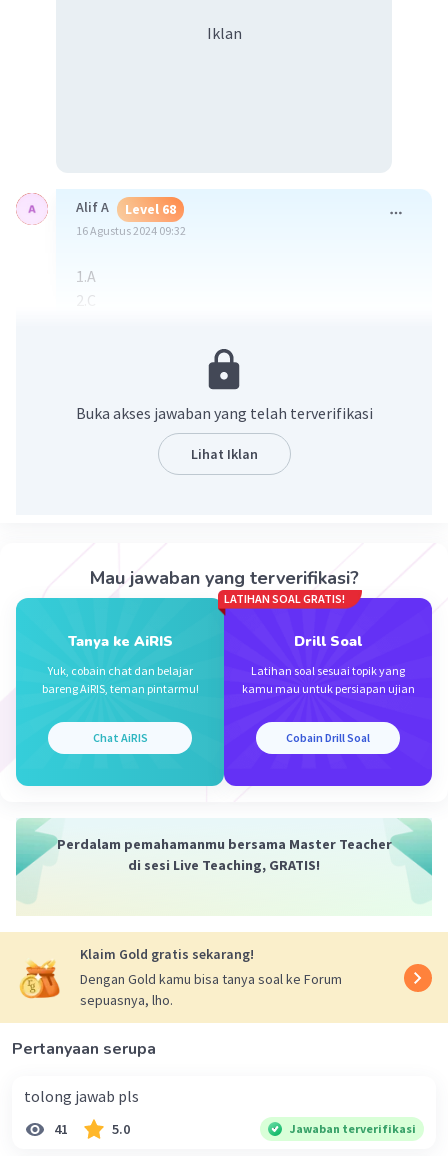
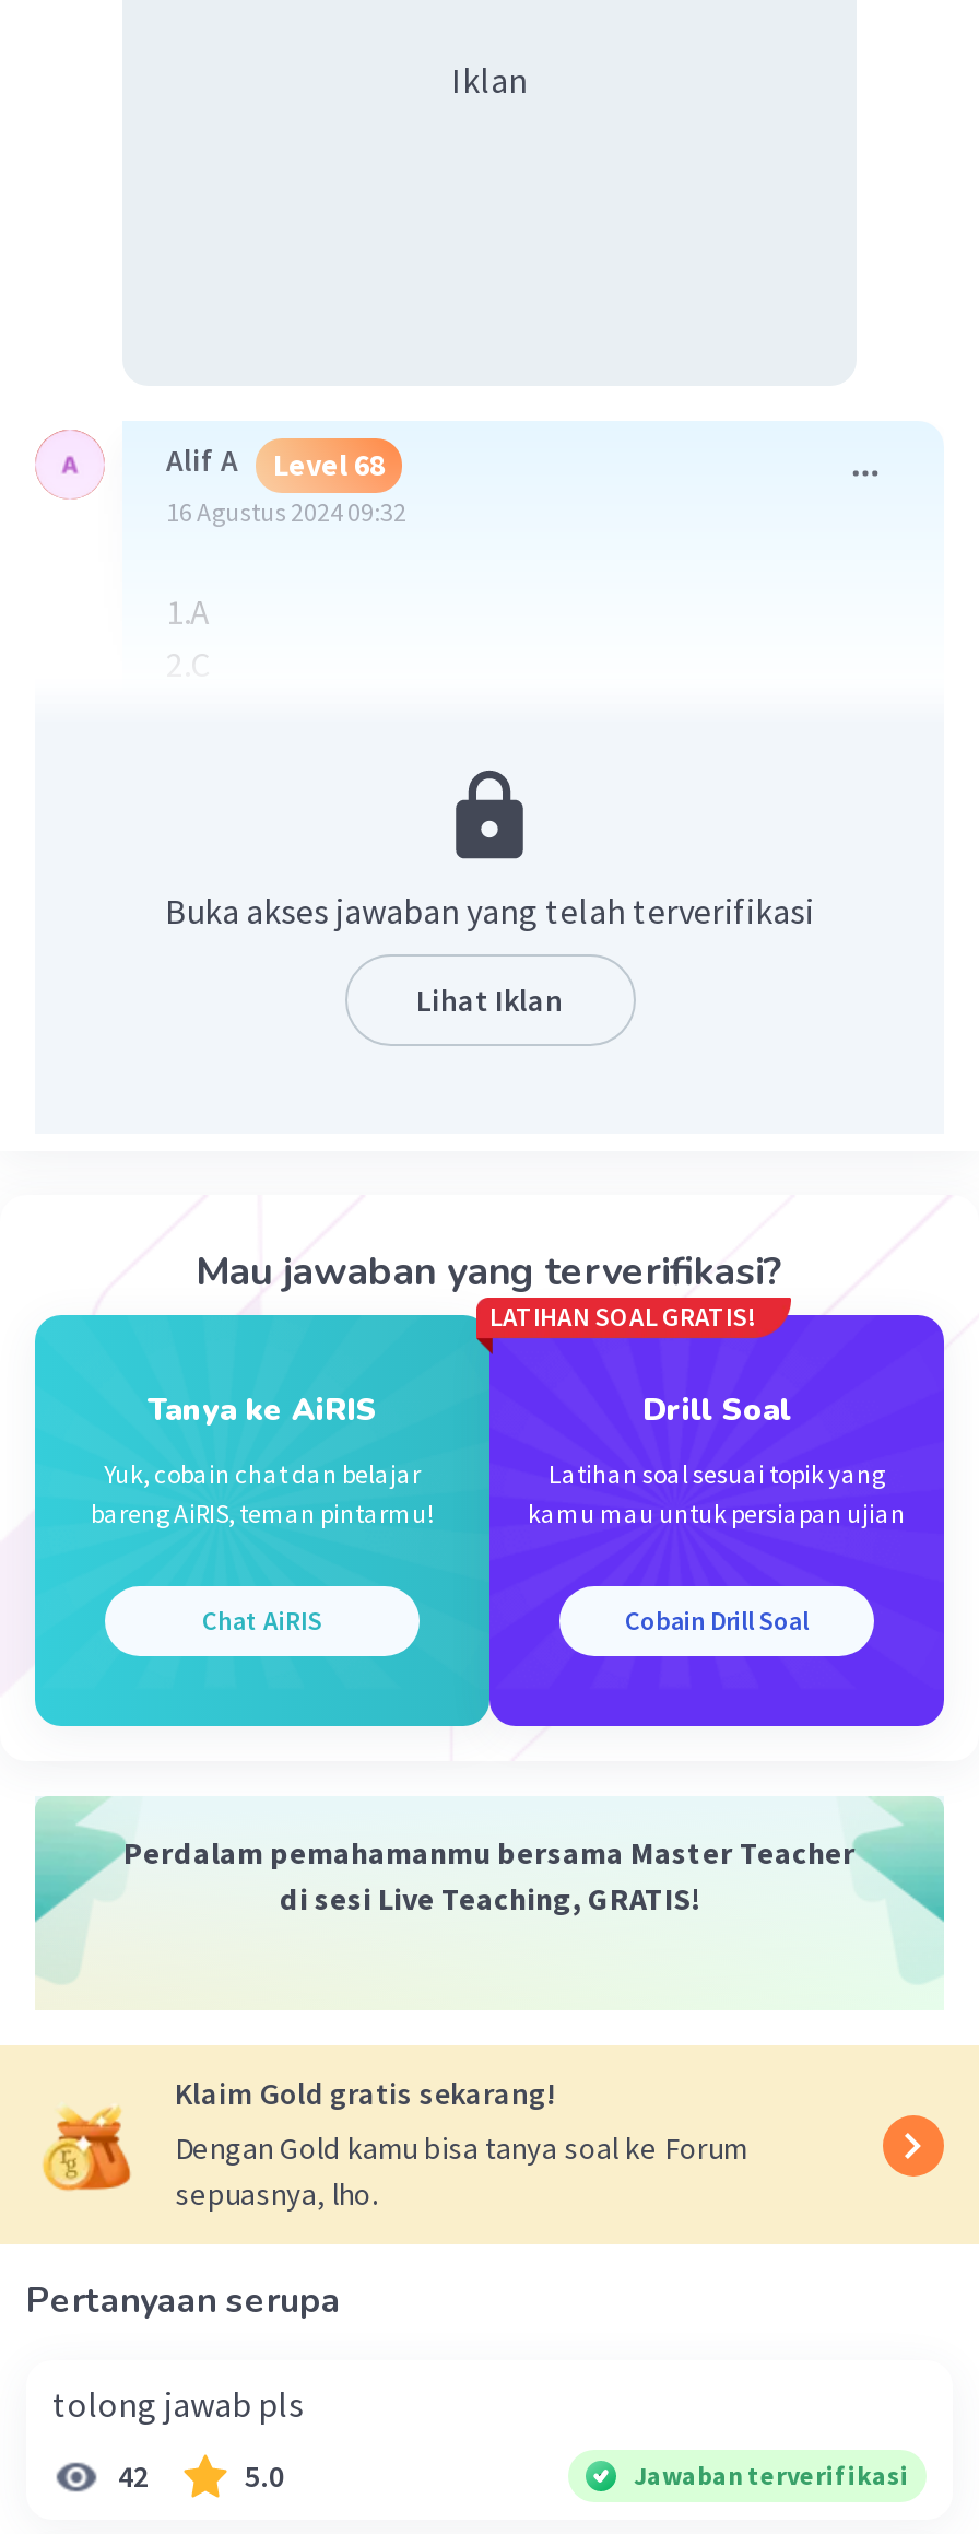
[54,1120,68,1138] 41 -> [118,2457,149,2496] 42

